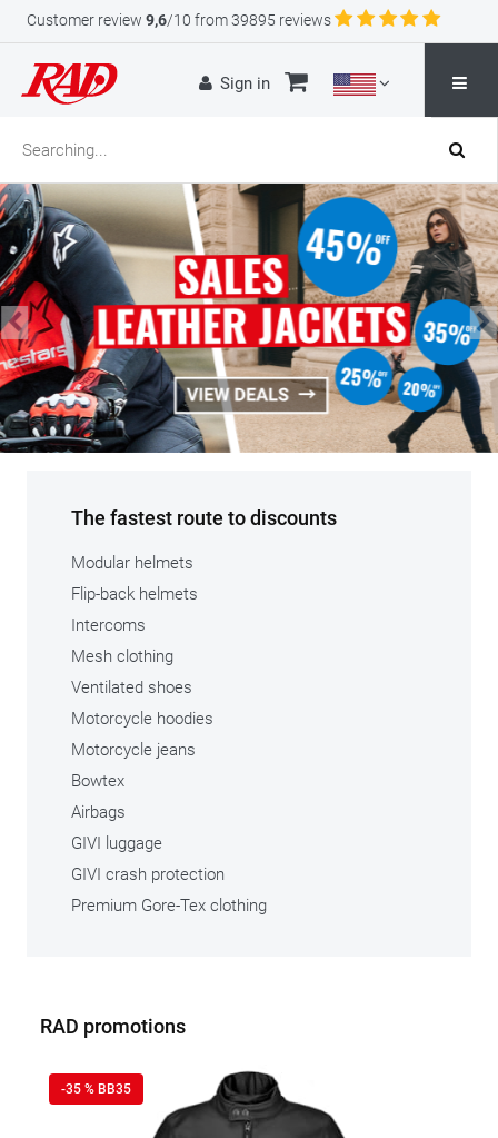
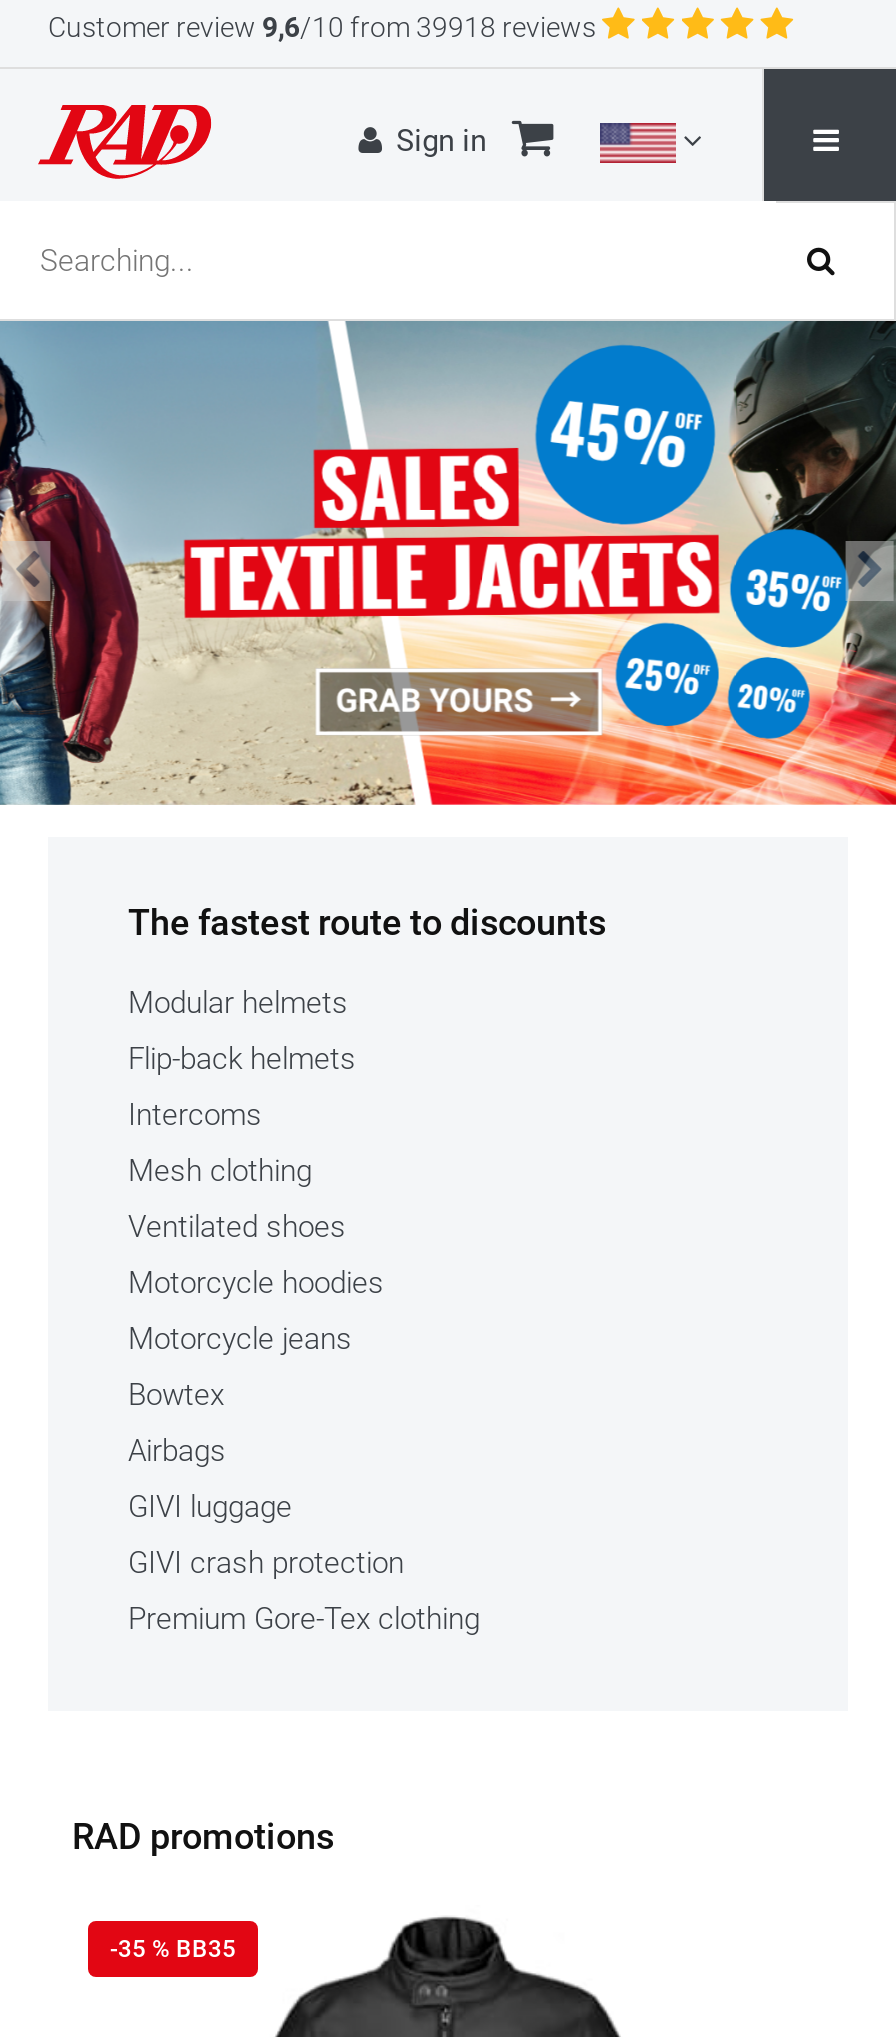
[27,11,331,29] Customer review 9,6/10 from 39895 reviews -> [48,11,596,43] Customer review 9,6/10 from 39918 reviews
[3,182,495,454] [image] -> [6,319,890,807] [image]

